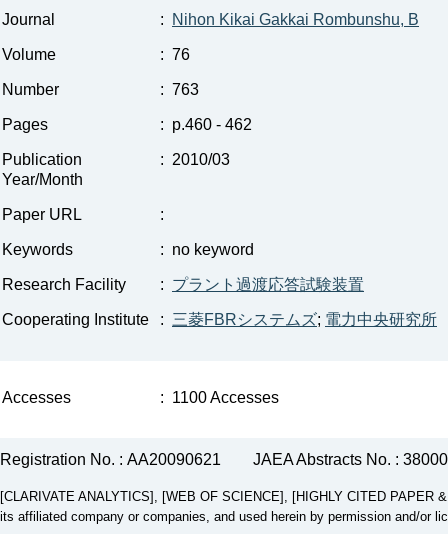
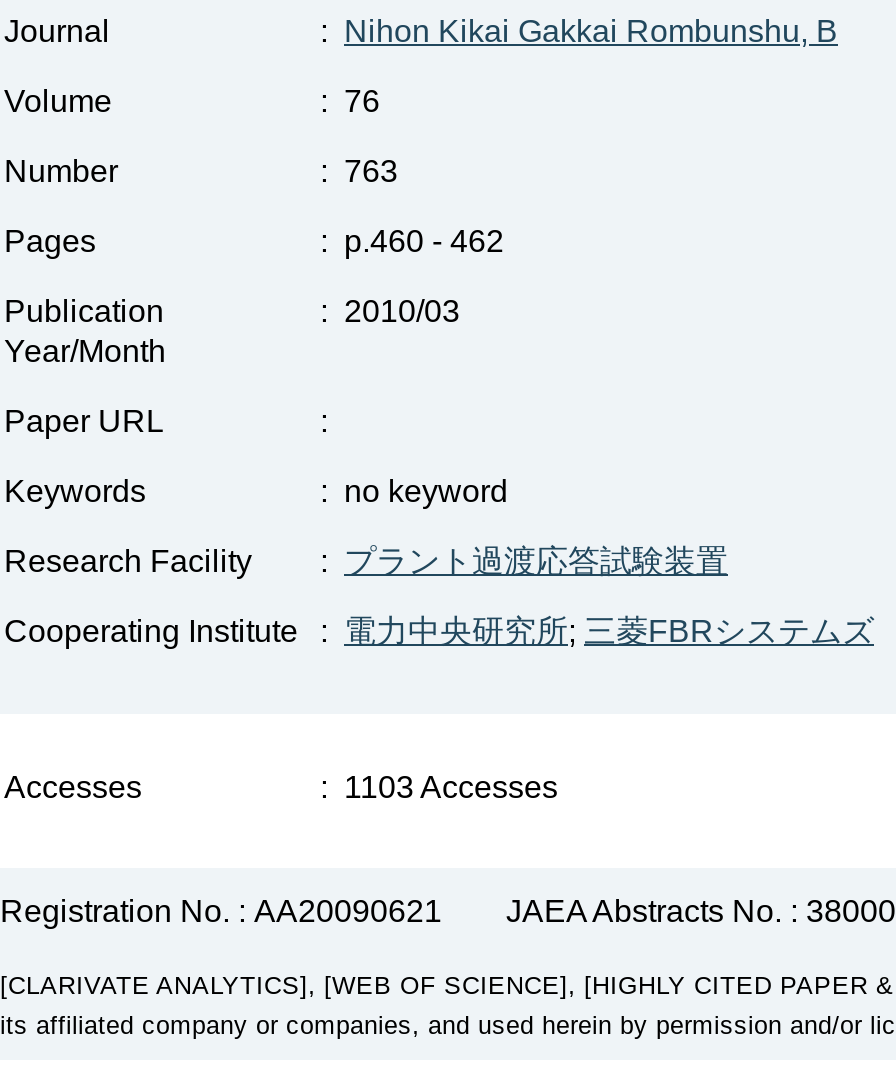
[160,311,437,328] : 三菱FBRシステムズ;電力中央研究所 -> [320,615,874,649] : 電力中央研究所;三菱FBRシステムズ
[160,389,279,406] : 1100 Accesses -> [320,771,558,805] : 1103 Accesses

